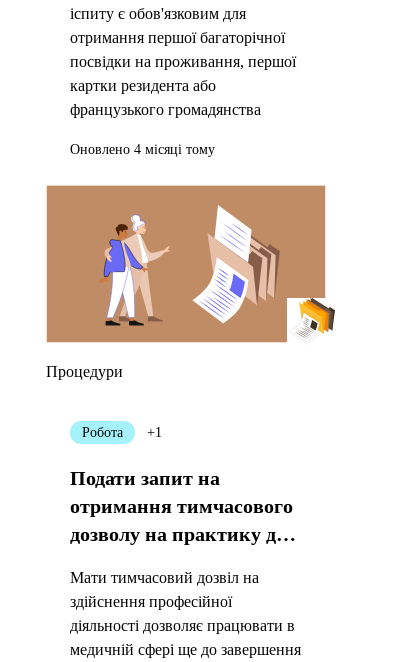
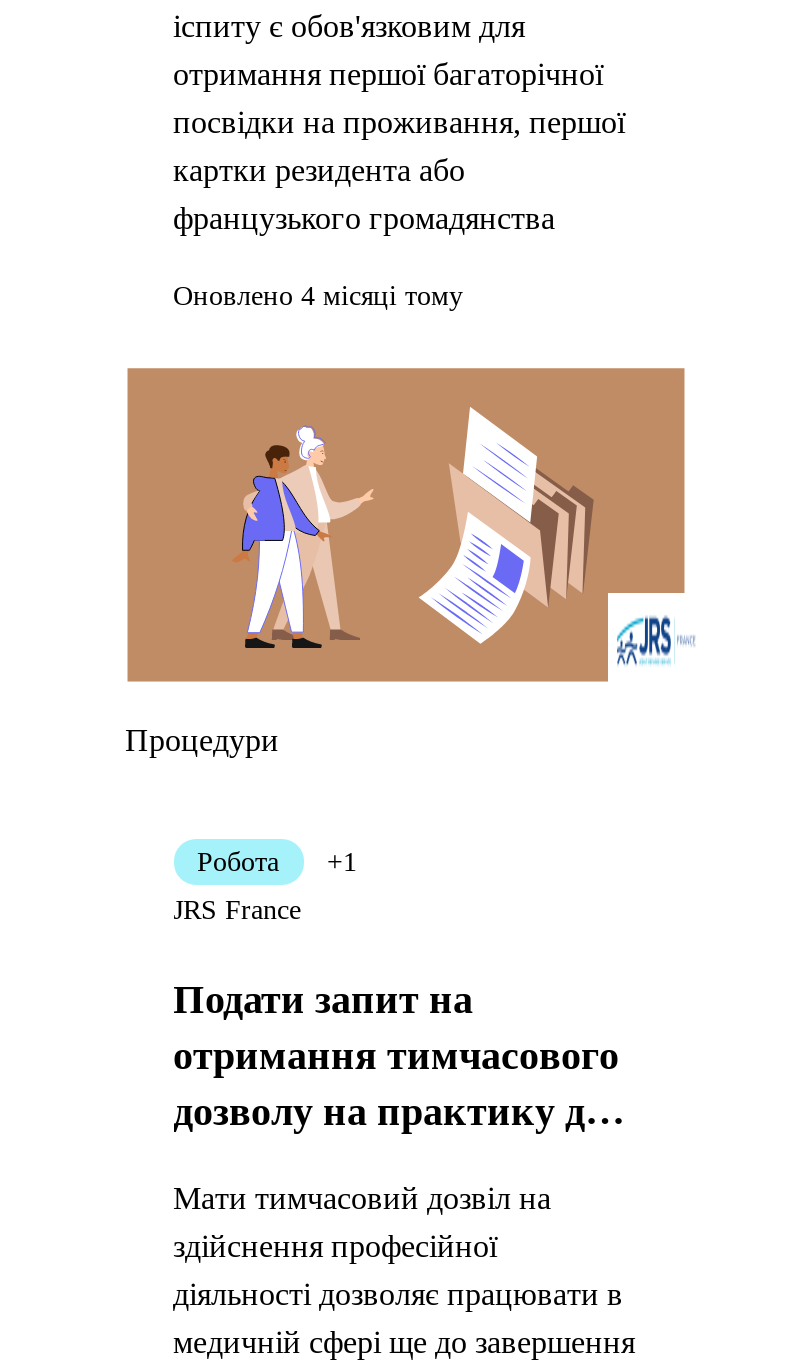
[292,297,336,338] [image] -> [614,592,704,672] [image]
none -> [173,894,301,924] JRS France

